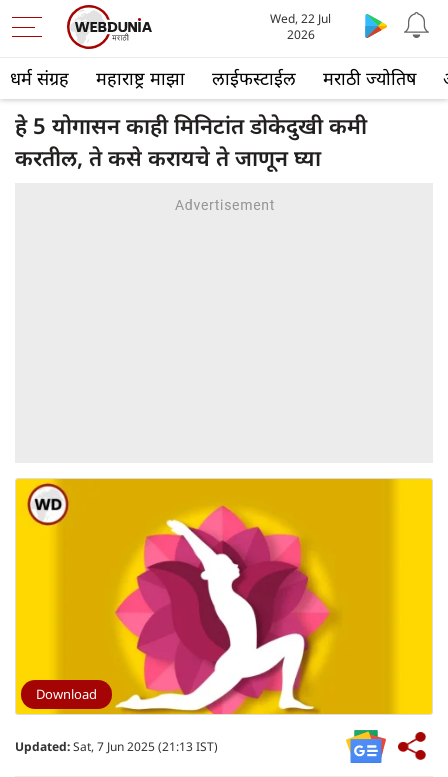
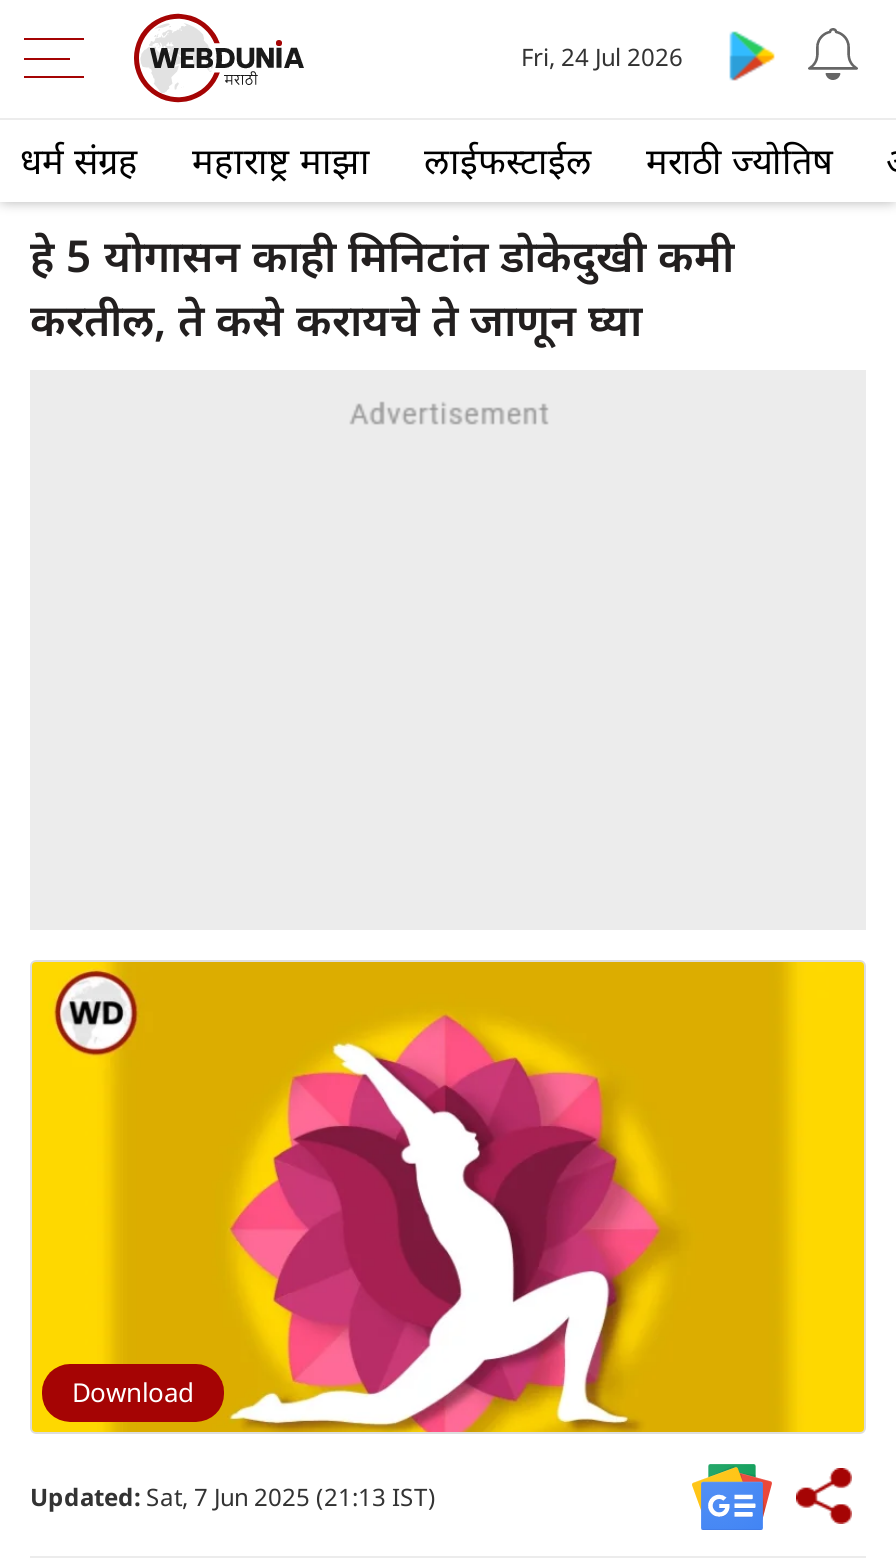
[270,10,331,43] Wed, 22 Jul | 2026 -> [521,40,683,74] Fri, 24 Jul 2026

